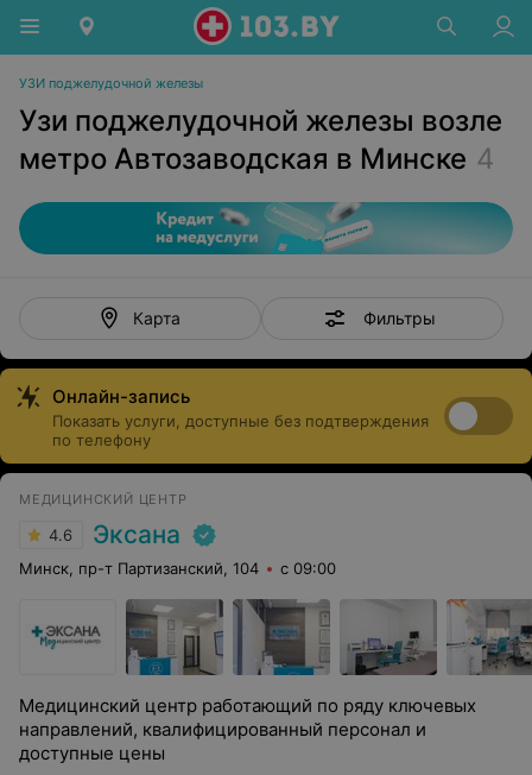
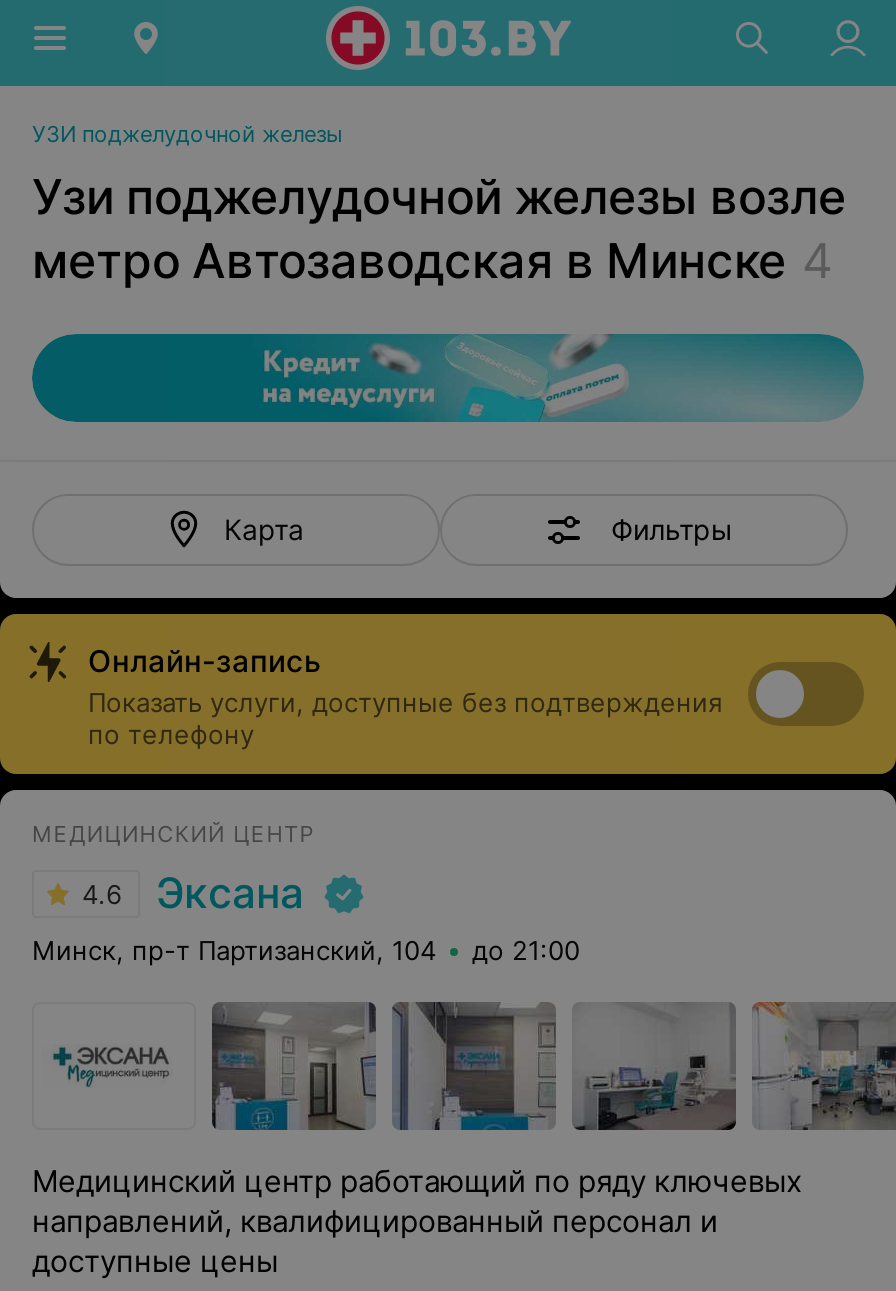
[19,559,336,578] Минск, пр-т Партизанский, 104 с 09:00 -> [32,934,580,966] Минск, пр-т Партизанский, 104 до 21:00

